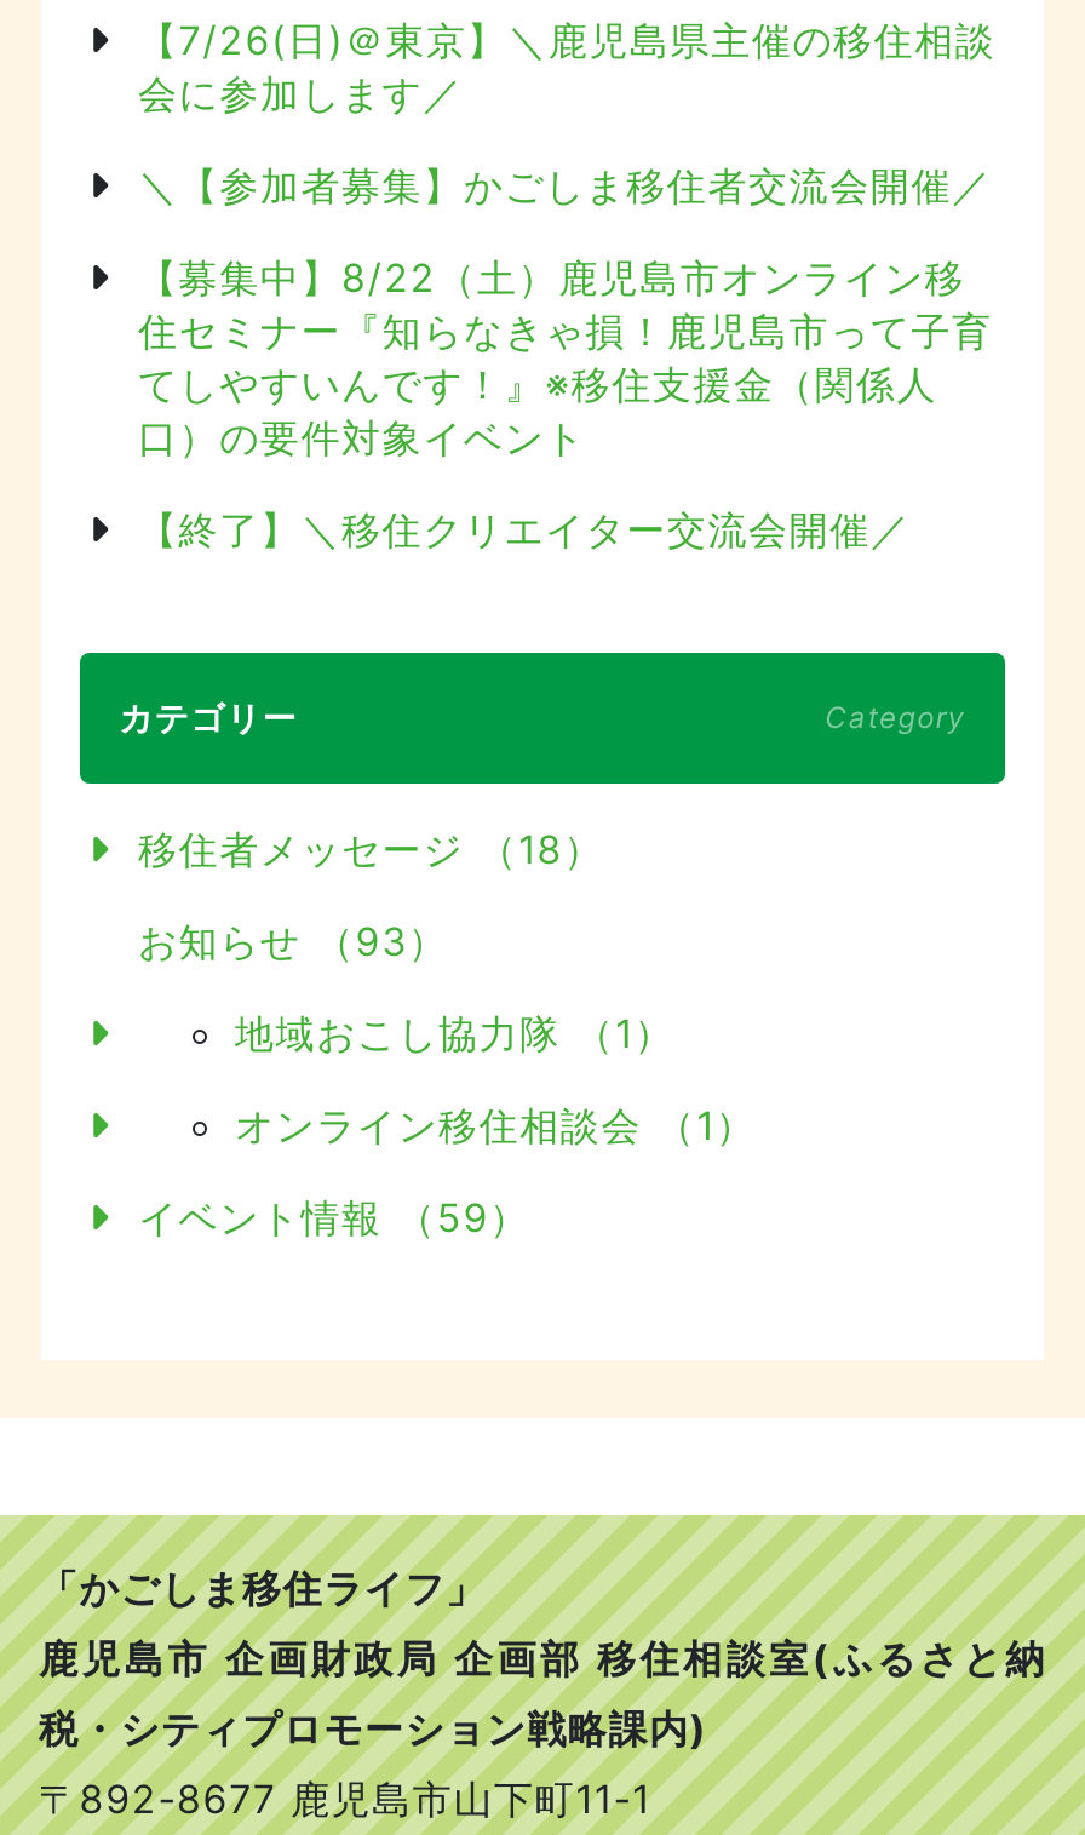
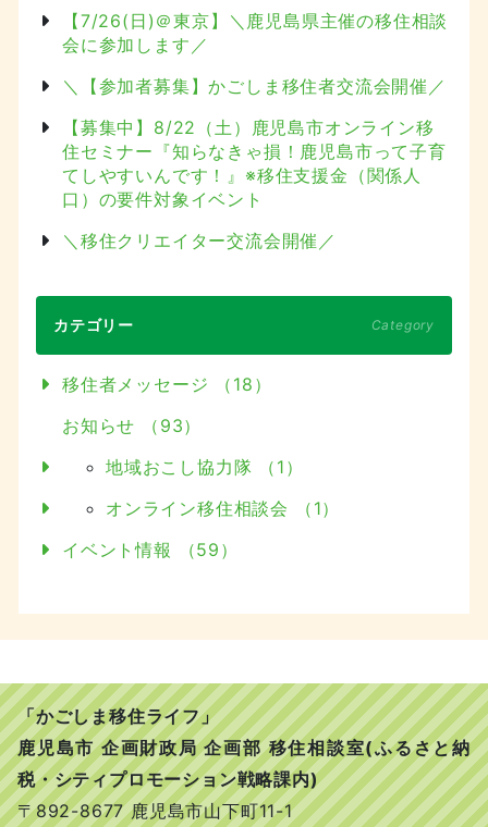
[138,504,911,553] 【終了】＼移住クリエイター交流会開催／ -> [62,229,337,251] ＼移住クリエイター交流会開催／

